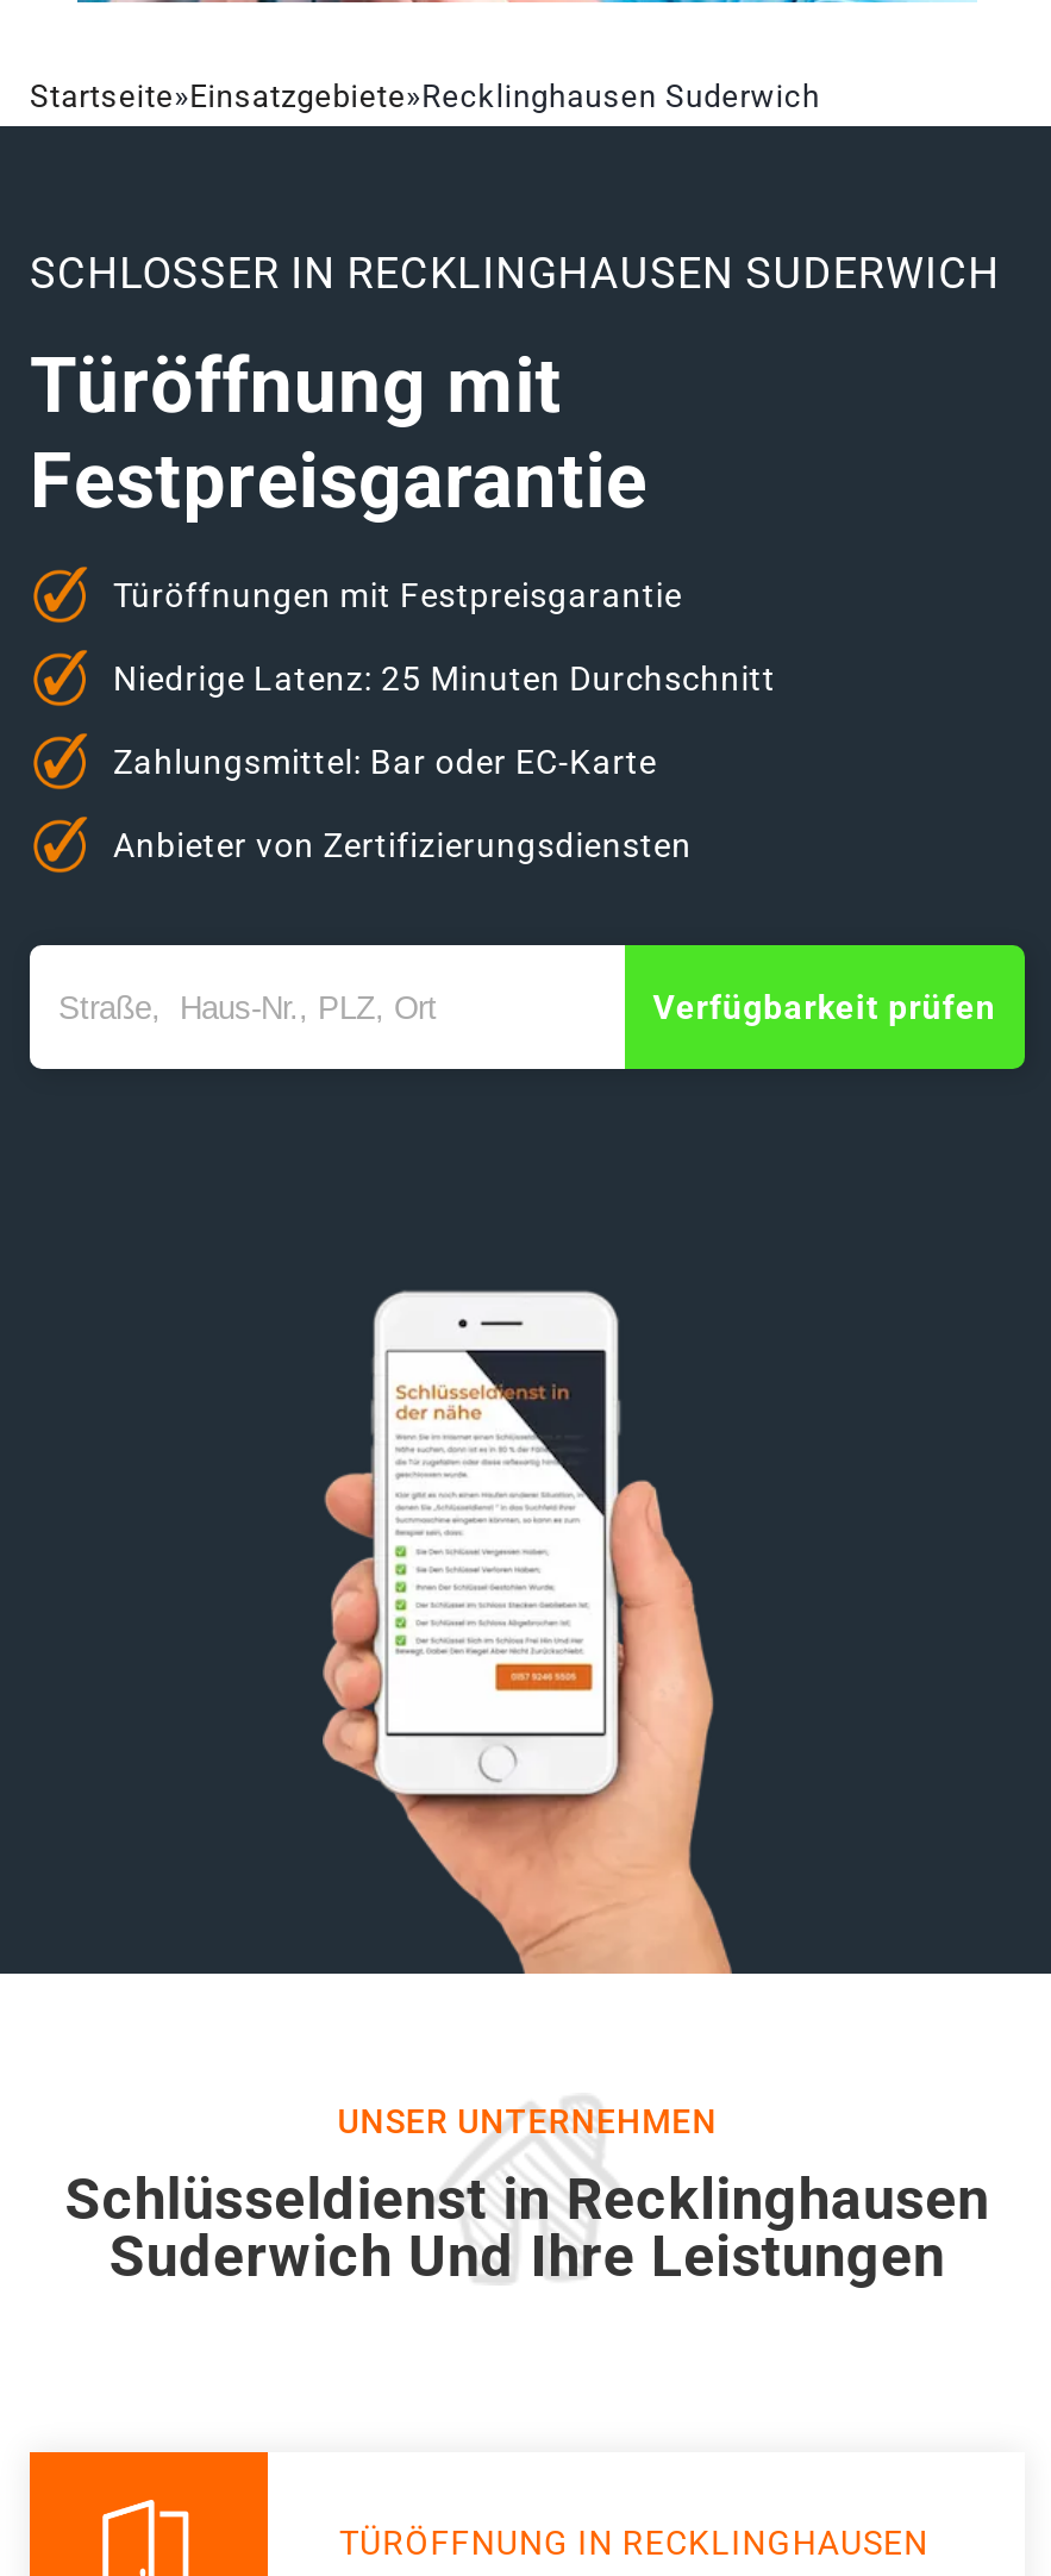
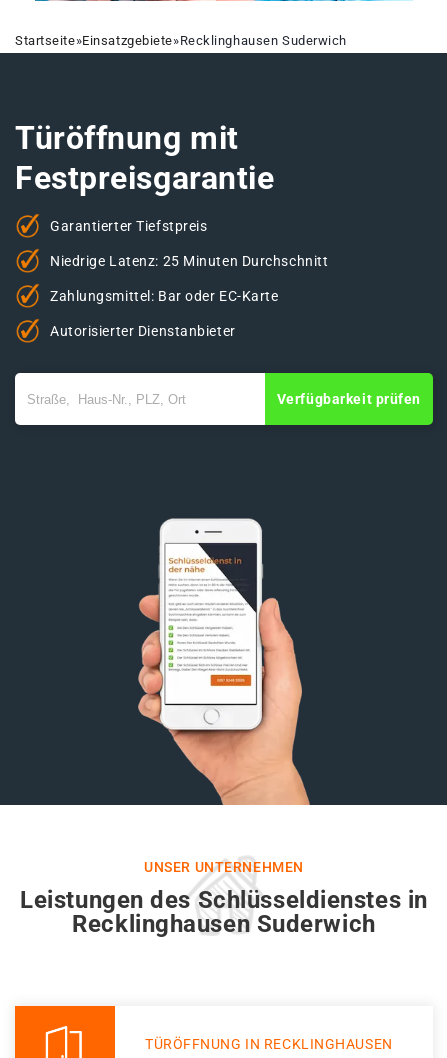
[30,248,1000,298] SCHLOSSER IN RECKLINGHAUSEN SUDERWICH -> none
[113,576,682,614] Türöffnungen mit Festpreisgarantie -> [50,218,207,234] Garantierter Tiefstpreis
[113,826,692,864] Anbieter von Zertifizierungsdiensten -> [50,323,236,339] Autorisierter Dienstanbieter
[65,2167,990,2291] Schlüsseldienst in Recklinghausen | Suderwich Und Ihre Leistungen -> [20,886,428,938] Leistungen des Schlüsseldienstes in | Recklinghausen Suderwich

